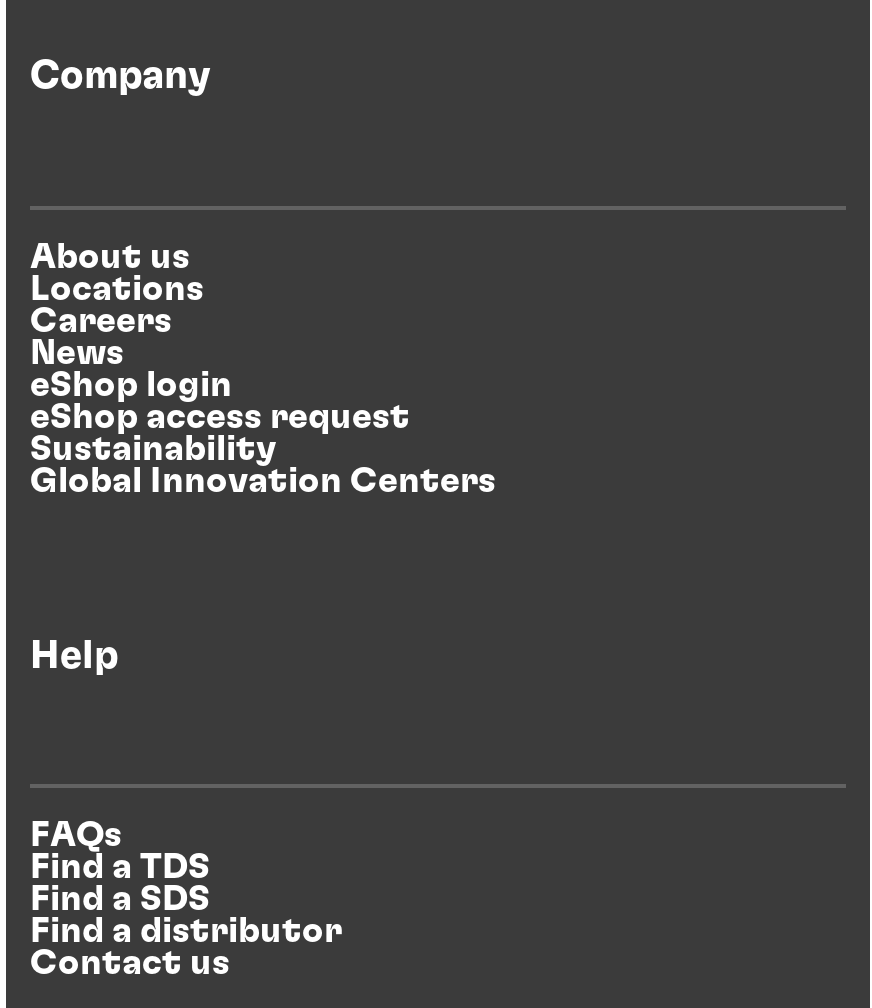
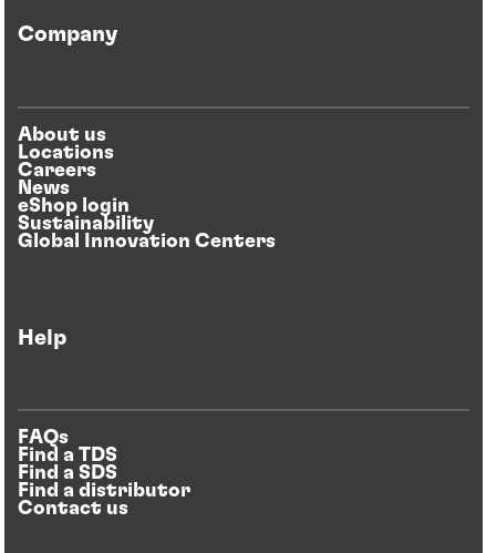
[30,399,410,435] eShop access request -> none

